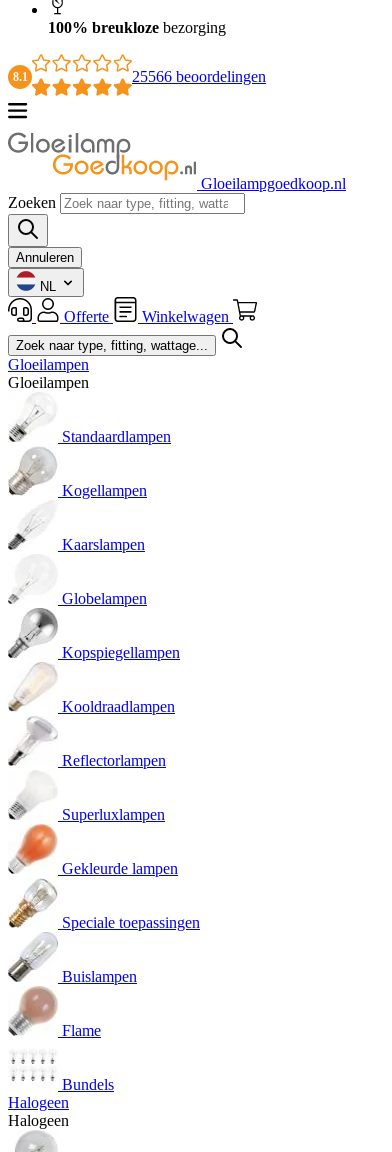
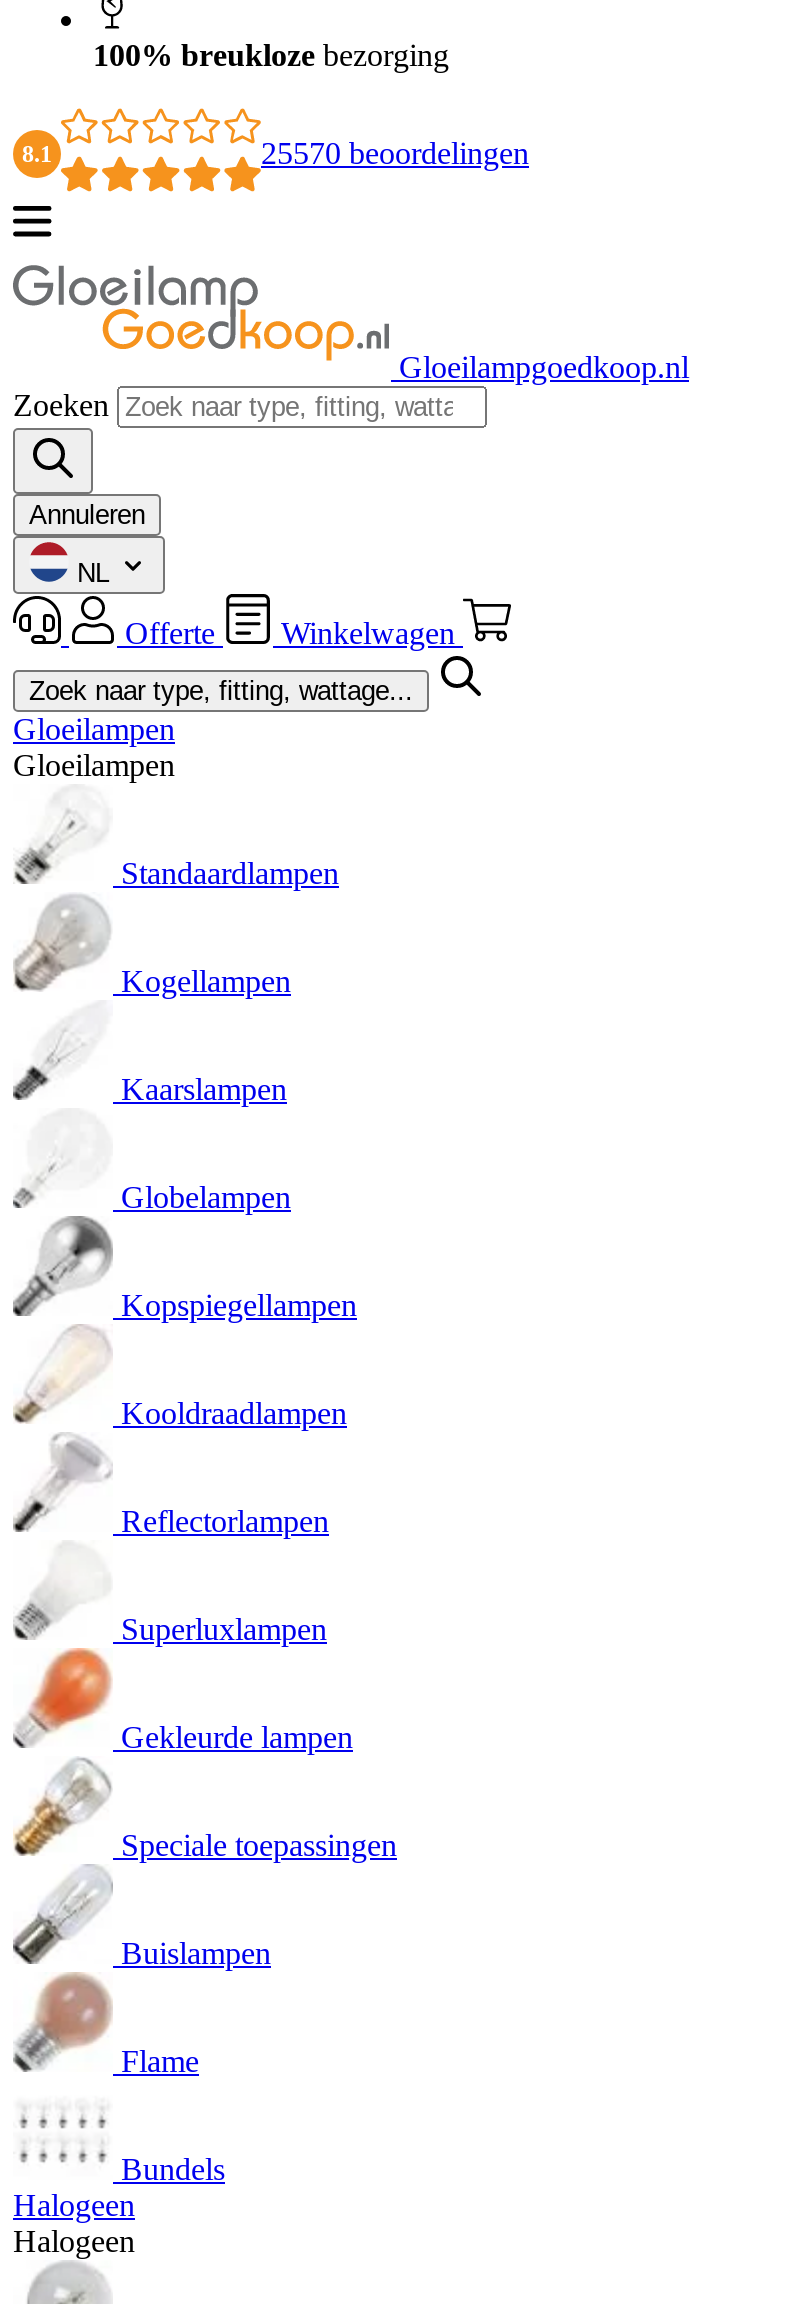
[132,68,266,85] 25566 beoordelingen -> [261,136,529,170] 25570 beoordelingen

